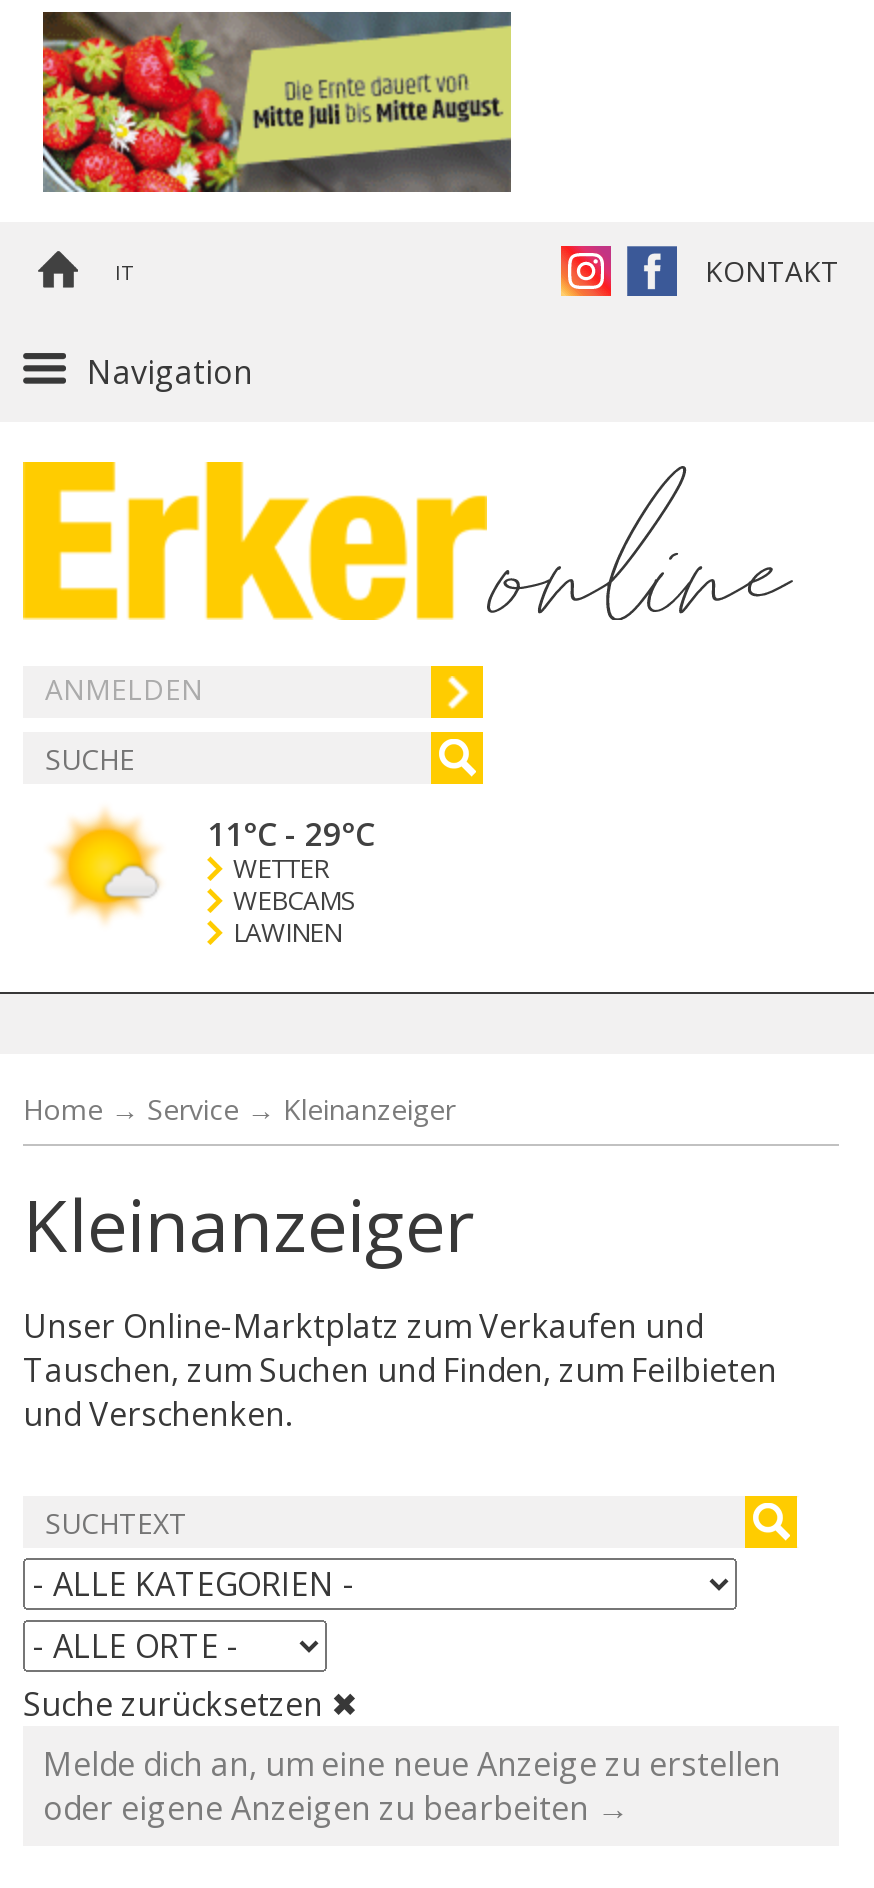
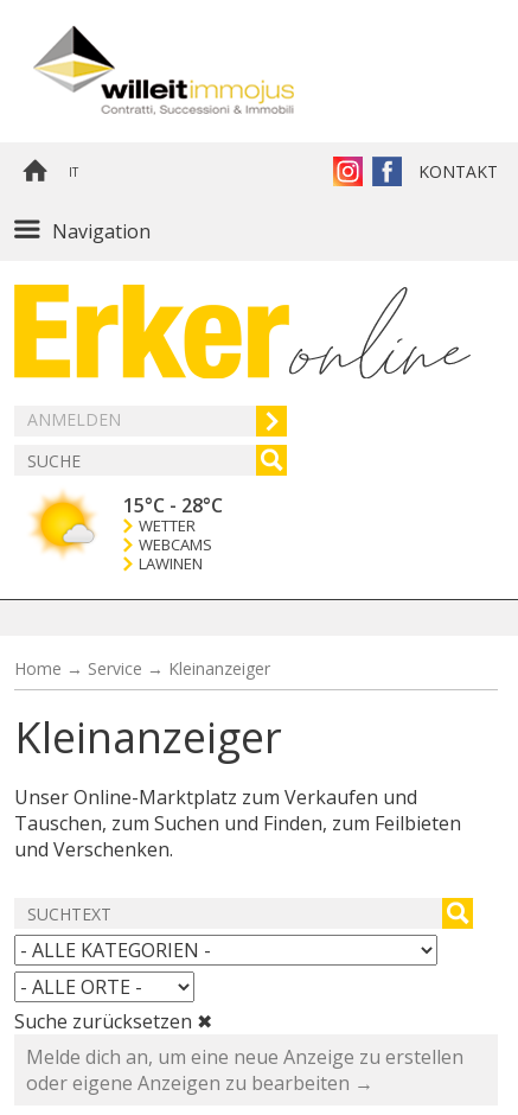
[41,10,513,194] [image] -> [26,18,303,125] [image]
[207,812,375,856] 11°C - 29°C -> [123,492,223,518] 15°C - 28°C

